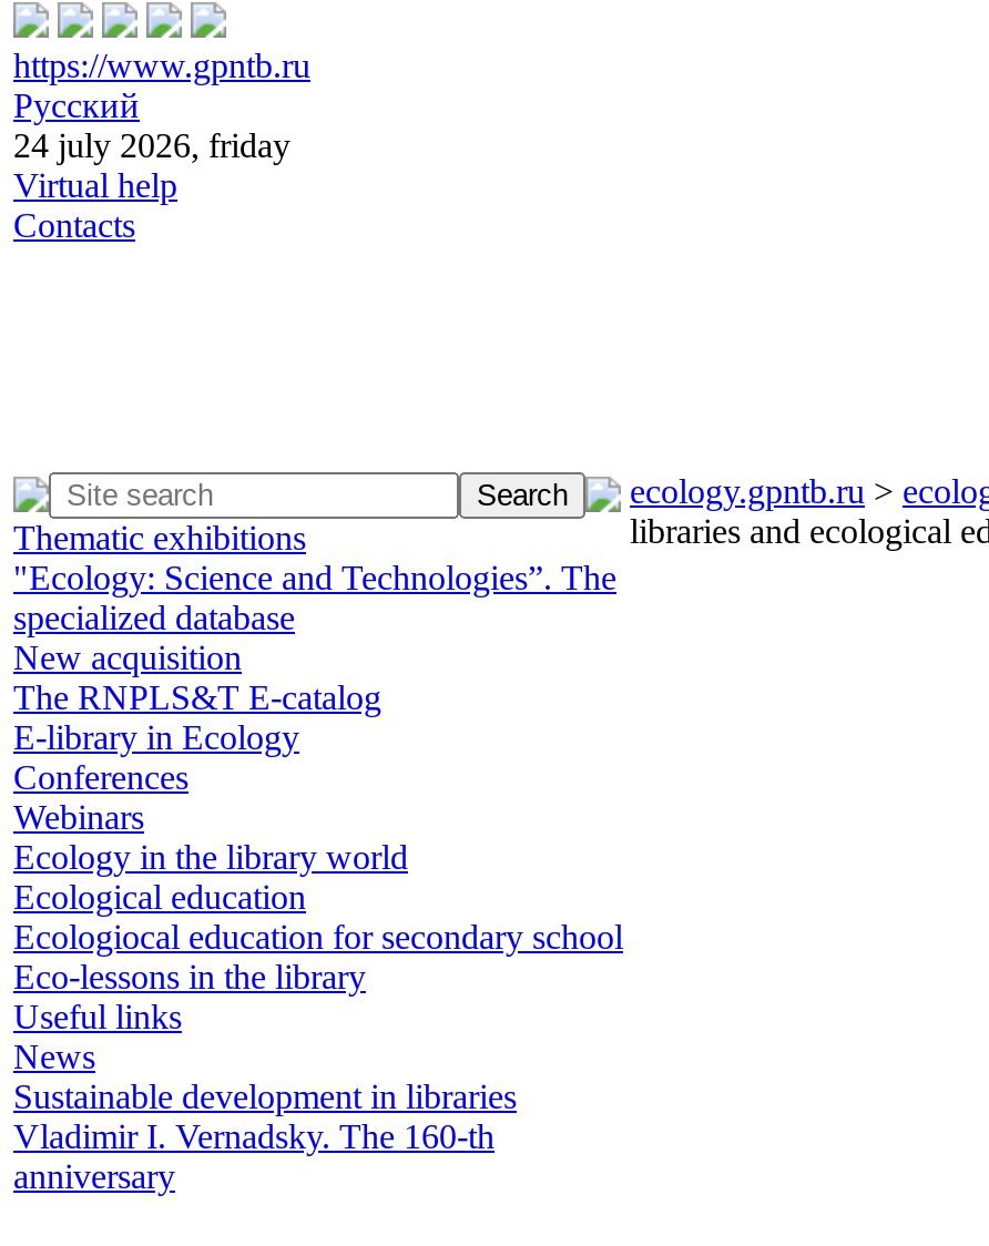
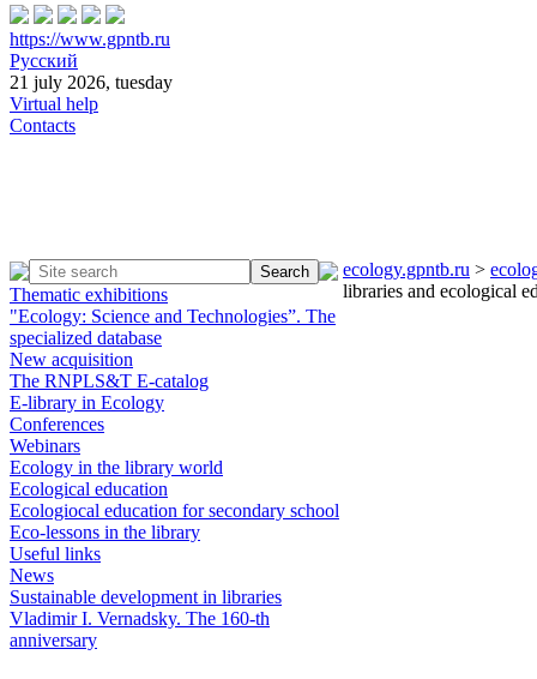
[13,126,290,164] 24 july 2026, friday -> [10,72,173,92] 21 july 2026, tuesday

